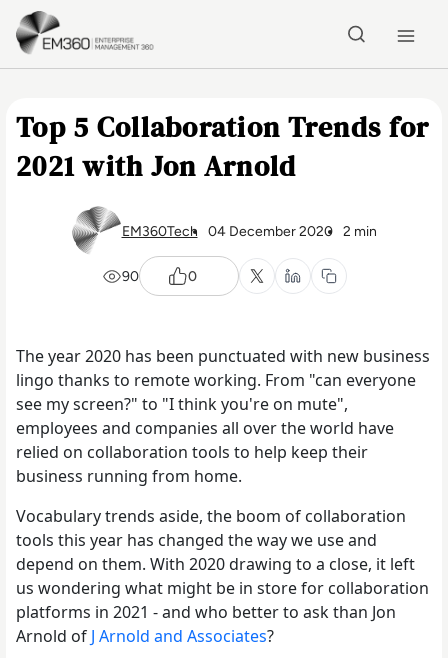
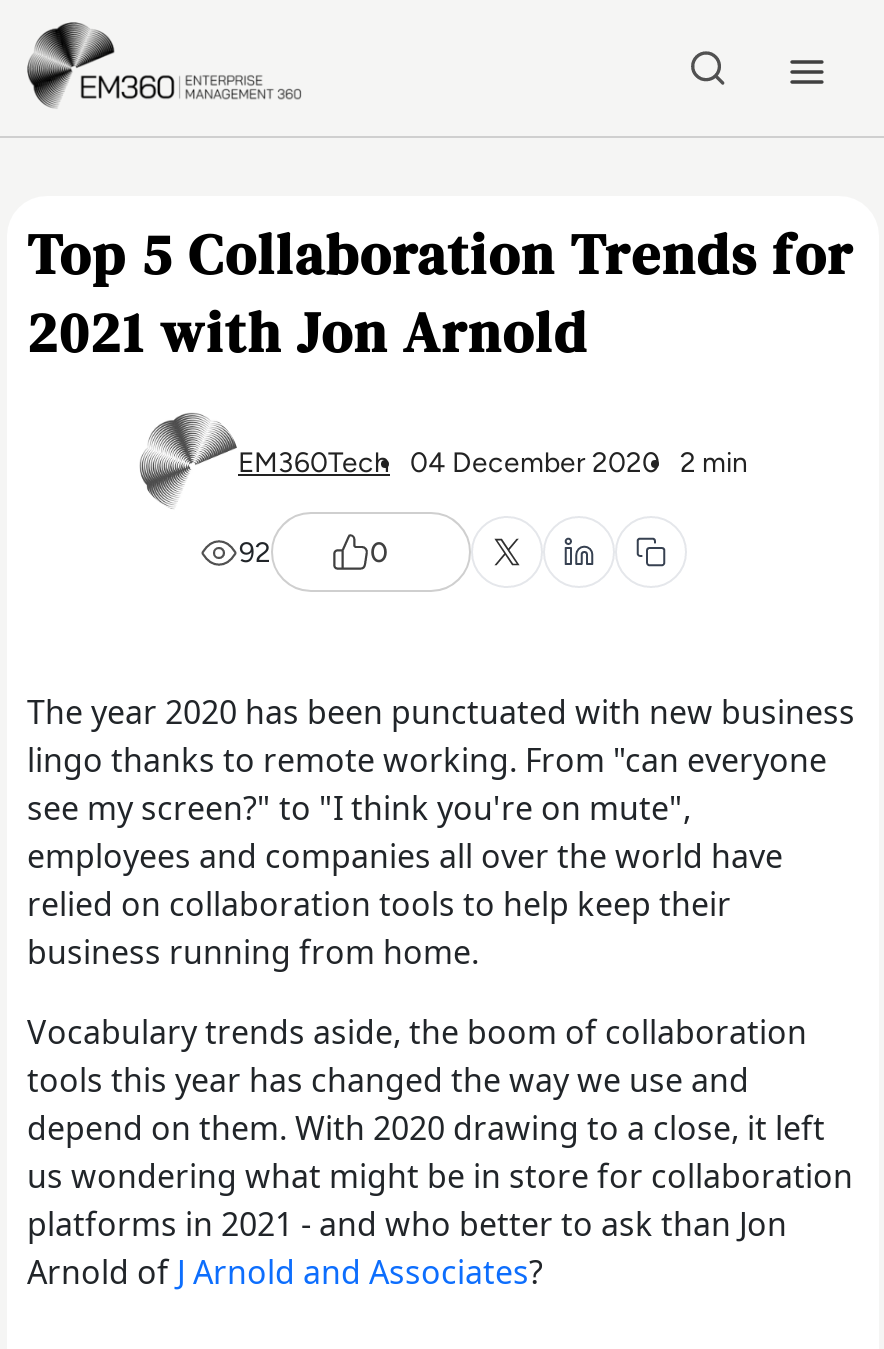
[121,267,138,284] 90 -> [239,535,271,569] 92

